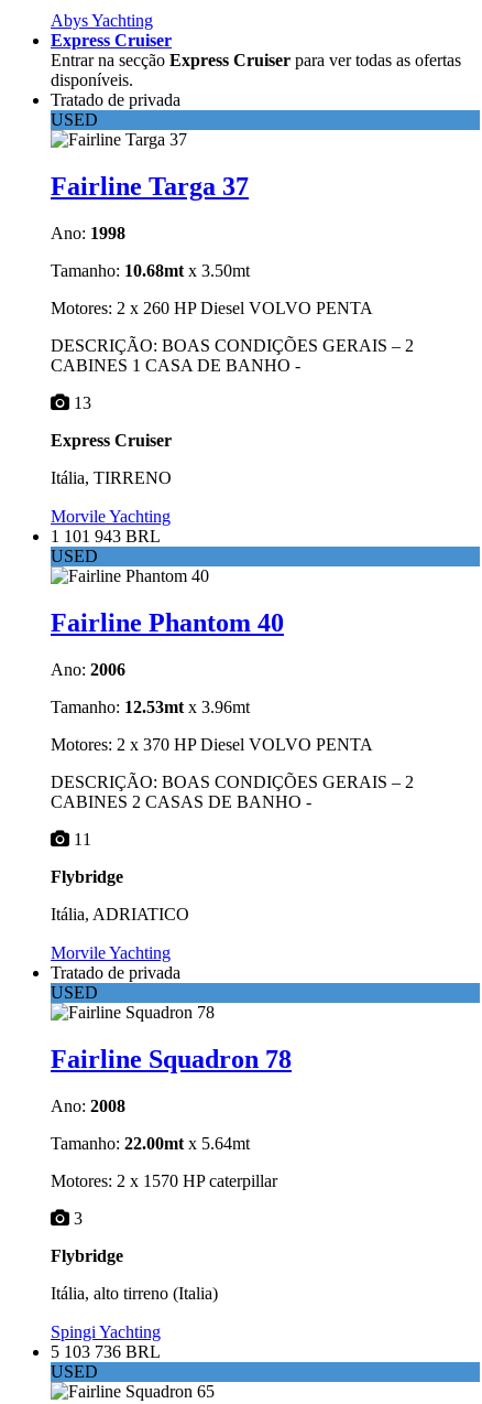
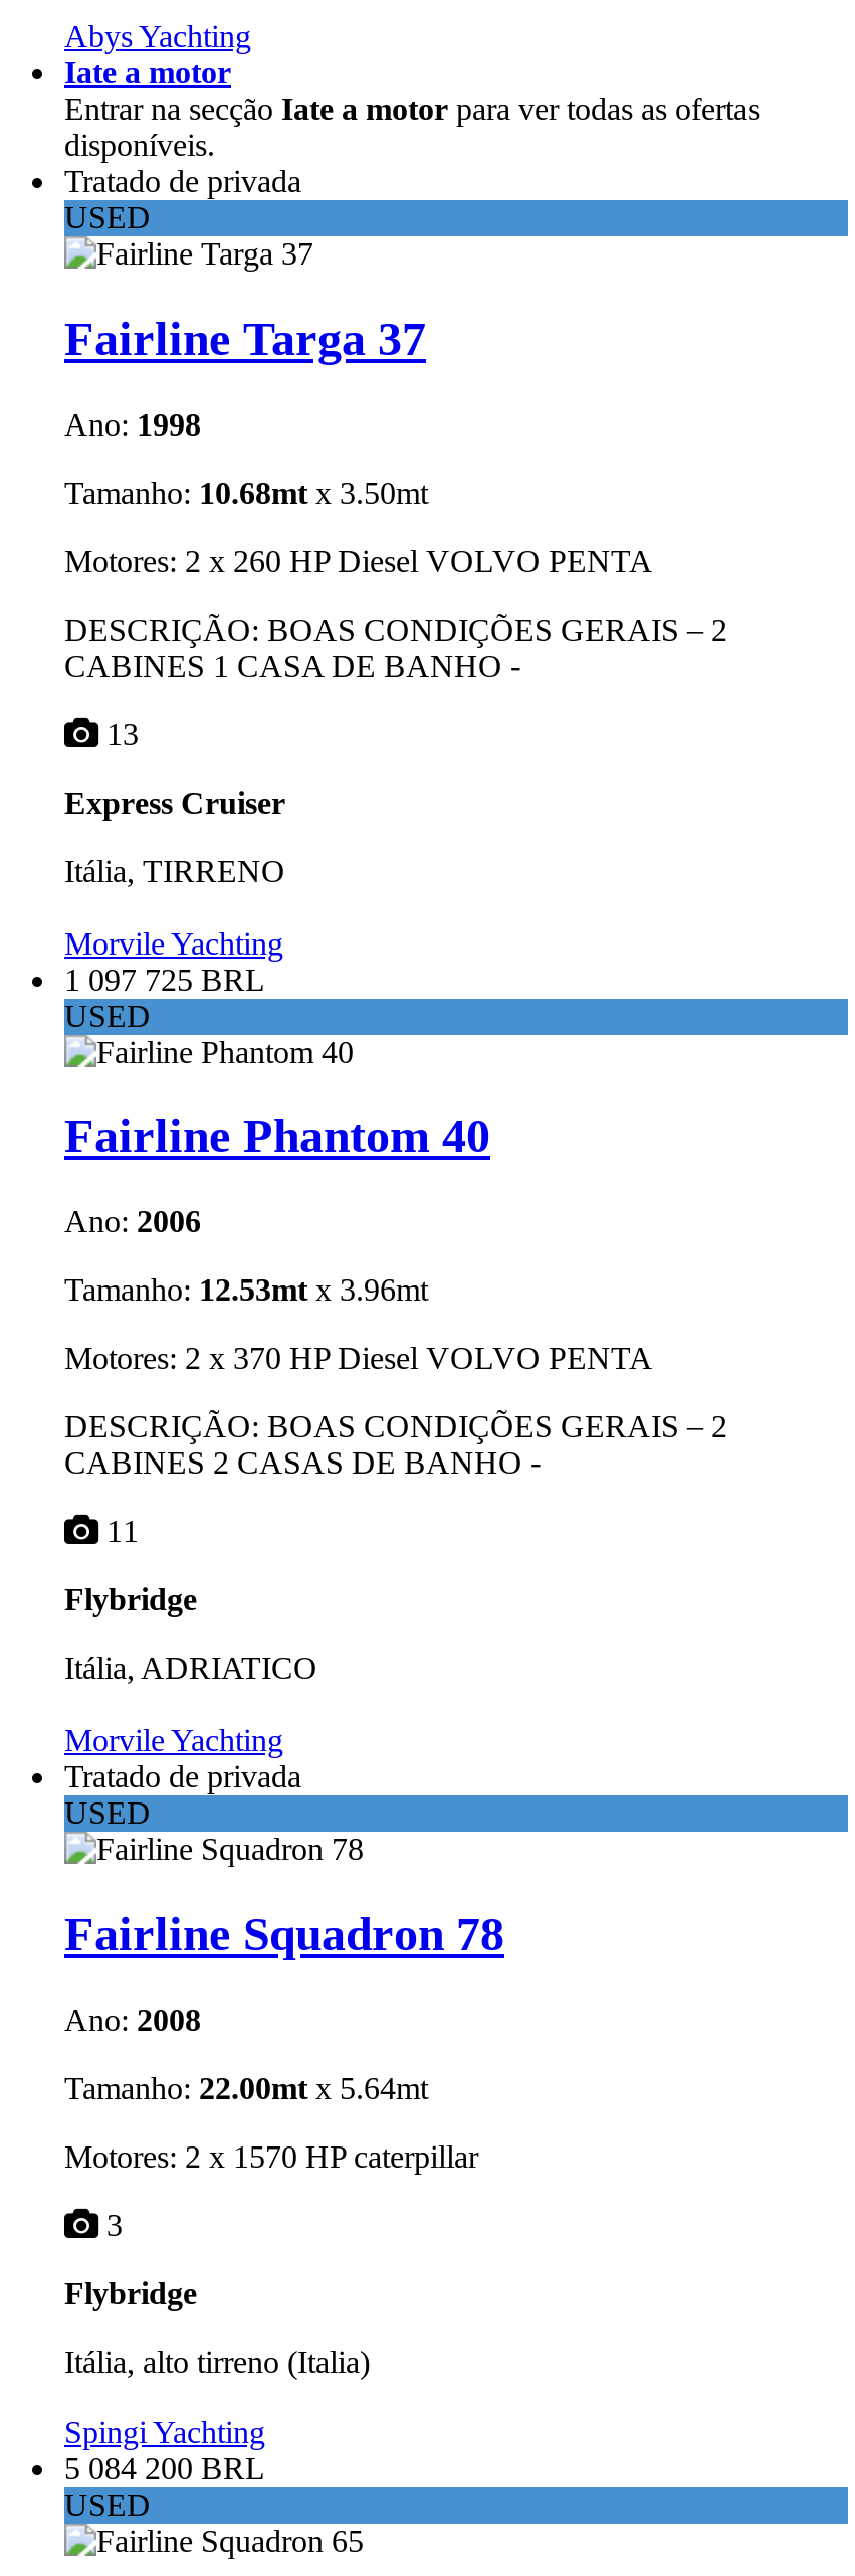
[51,31,461,69] Express Cruiser | Entrar na secção Express Cruiser para ver todas as ofertas -> [64,56,760,126] Iate a motor | Entrar na secção Iate a motor para ver todas as ofertas
[51,527,161,545] 1 101 943 BRL -> [64,961,265,996] 1 097 725 BRL
[51,1343,161,1361] 5 103 736 BRL -> [64,2451,265,2485] 5 084 200 BRL

